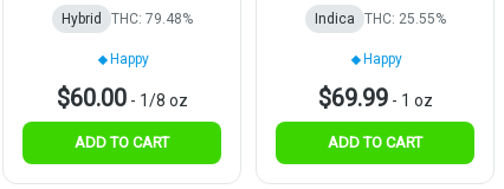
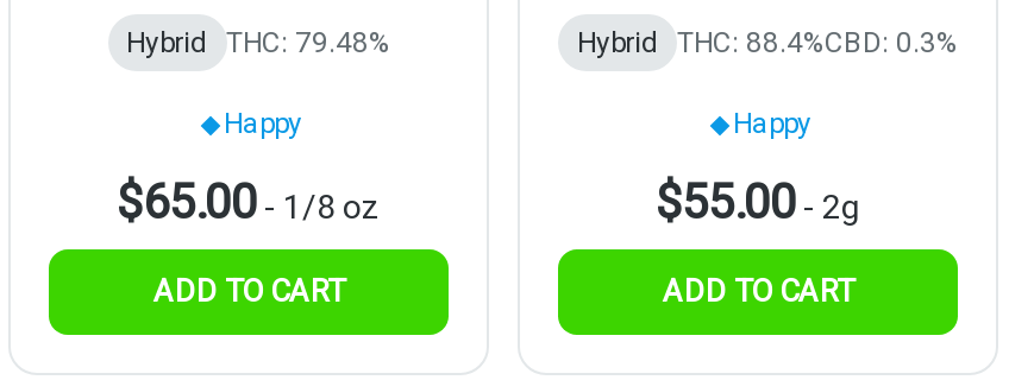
[314,11,445,27] Indica THC: 25.55% -> [577,26,958,59] Hybrid THC: 88.4%CBD: 0.3%
[56,84,188,112] $60.00- 1/8 oz -> [117,173,381,230] $65.00- 1/8 oz
[318,84,432,112] $69.99- 1 oz -> [656,173,860,230] $55.00- 2g

